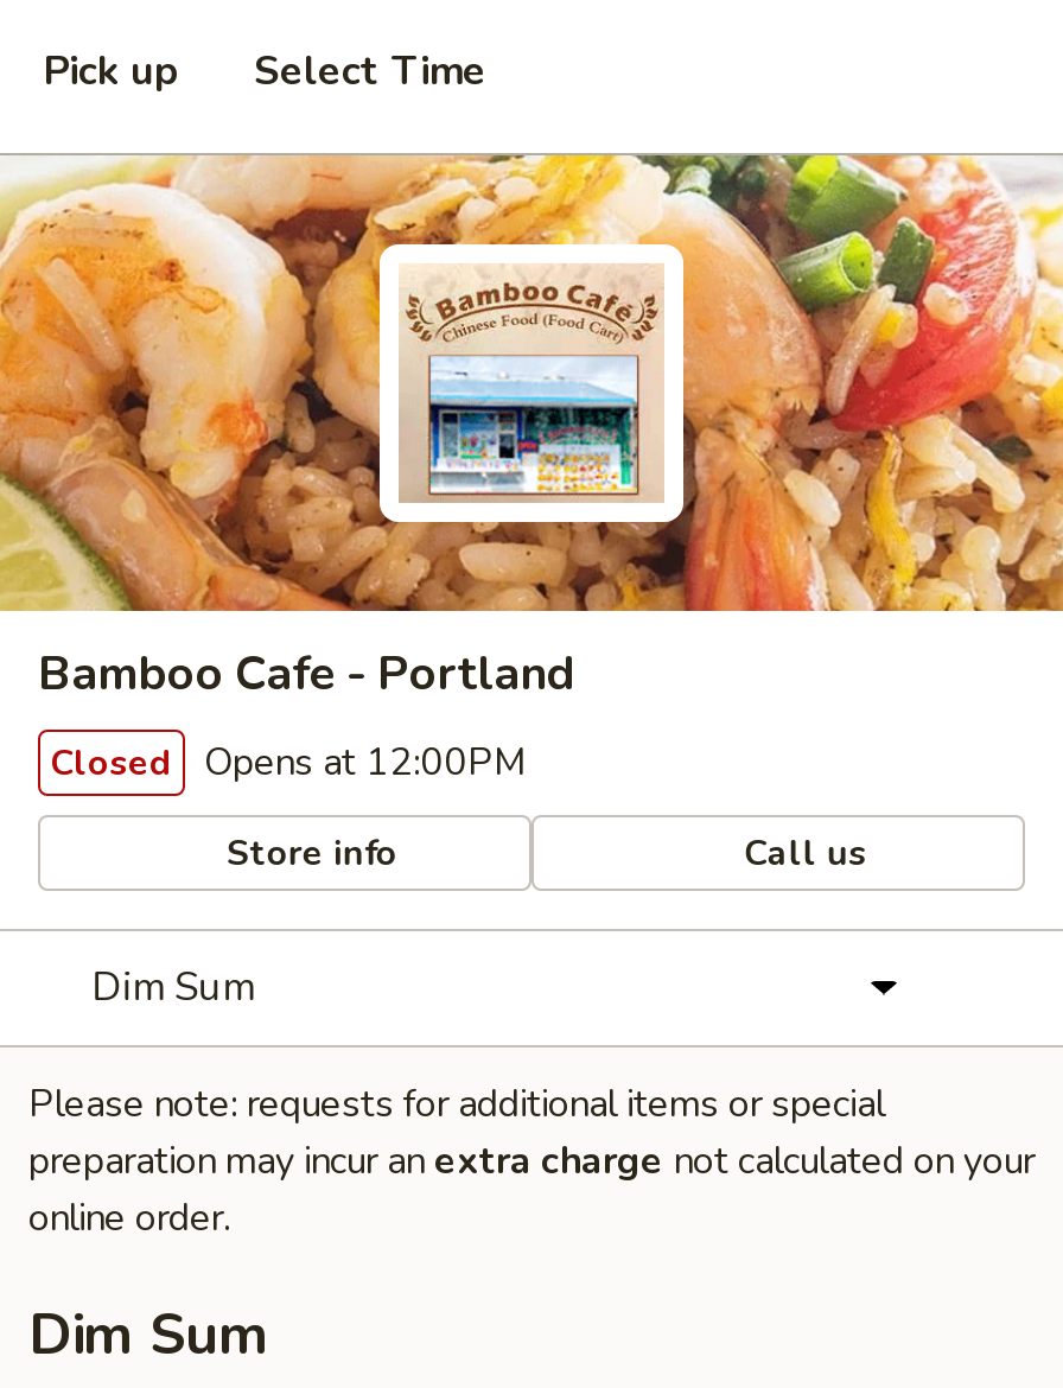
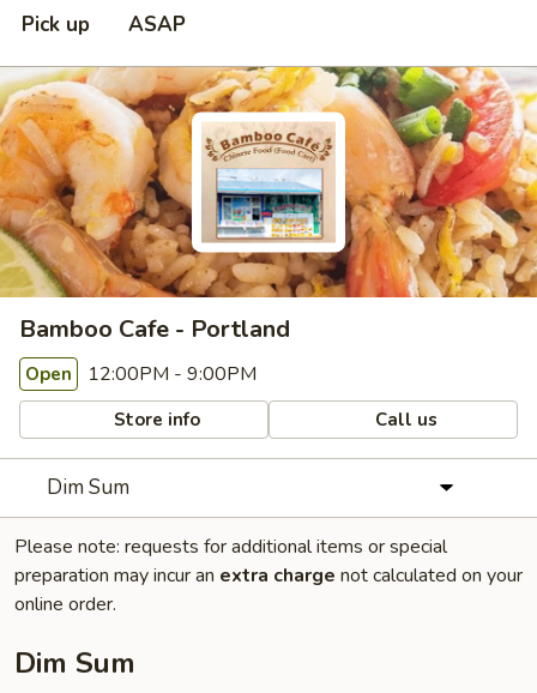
[254,44,486,98] Select Time -> [128,11,186,38] ASAP
[50,737,527,789] Closed Opens at 12:00PM -> [25,361,257,387] Open 12:00PM - 9:00PM

